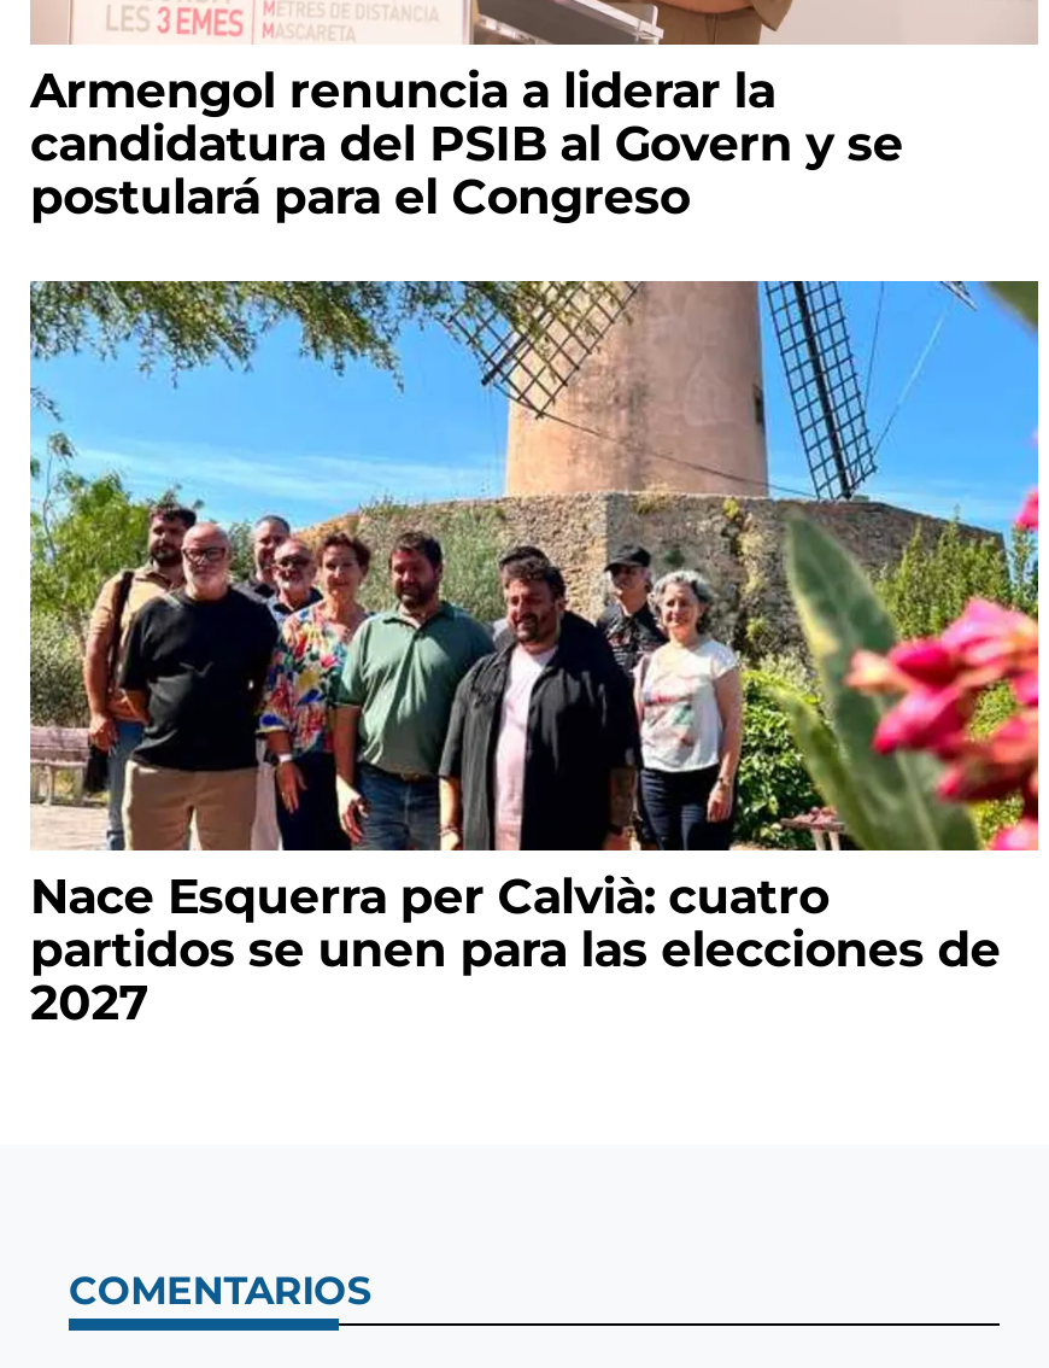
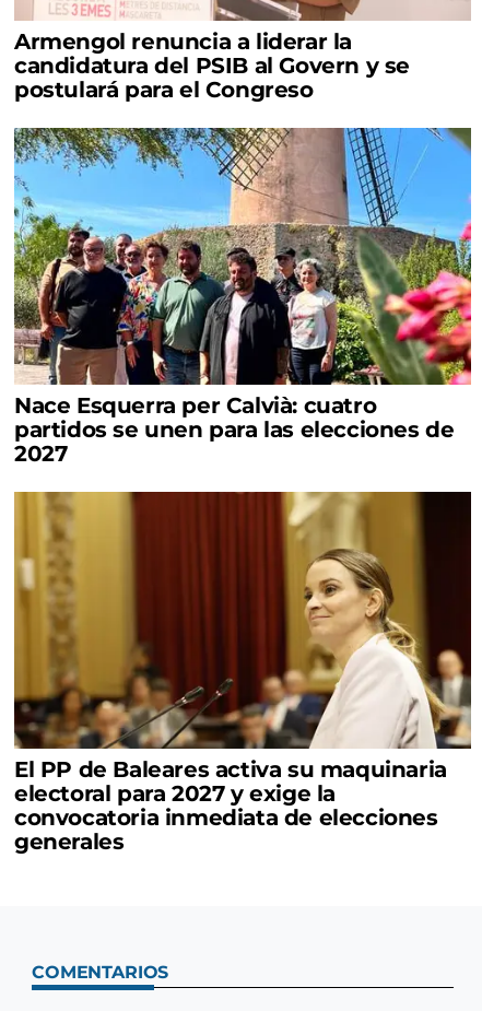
none -> [13,491,472,855] [image] | El PP de Baleares activa su maquinaria | electoral para 2027 y exige la | convocatoria inmediata de elecciones | generales

